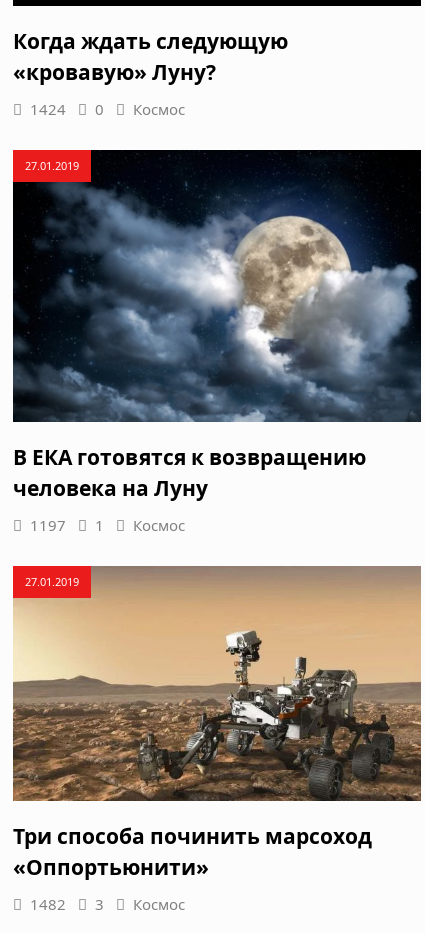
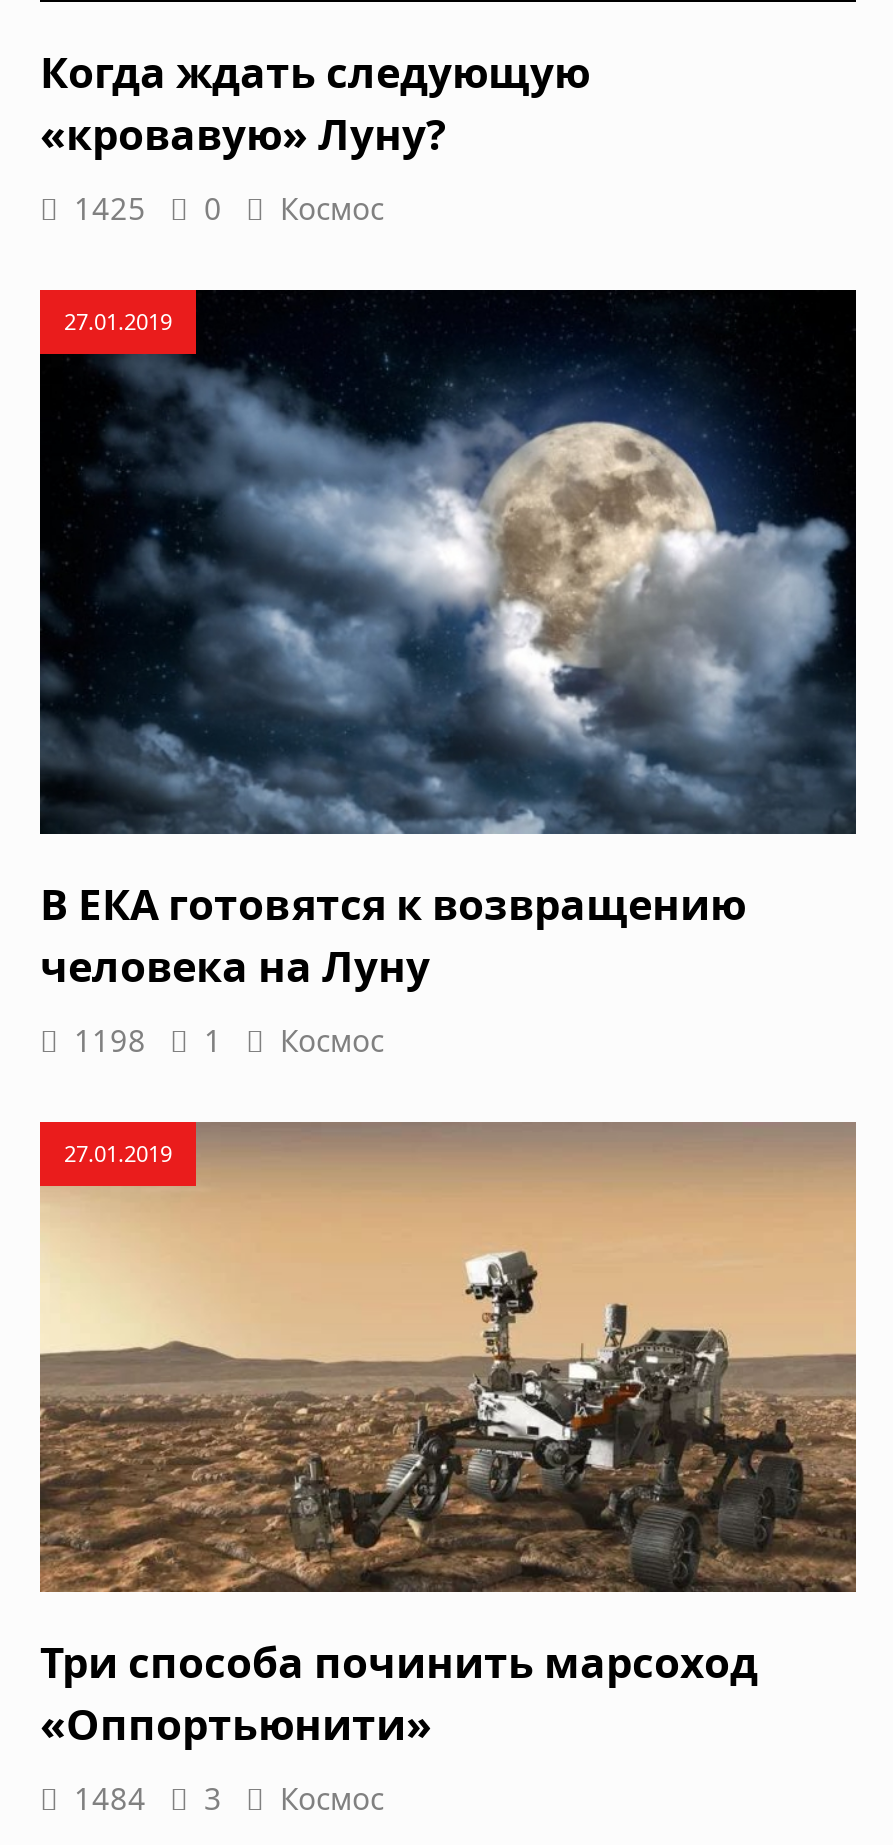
[30,99,185,119] 1424 0 Космос -> [74,188,384,228] 1425 0 Космос
[30,515,185,535] 1197 1 Космос -> [74,1020,384,1060] 1198 1 Космос
[30,894,185,914] 1482 3 Космос -> [74,1778,384,1818] 1484 3 Космос

